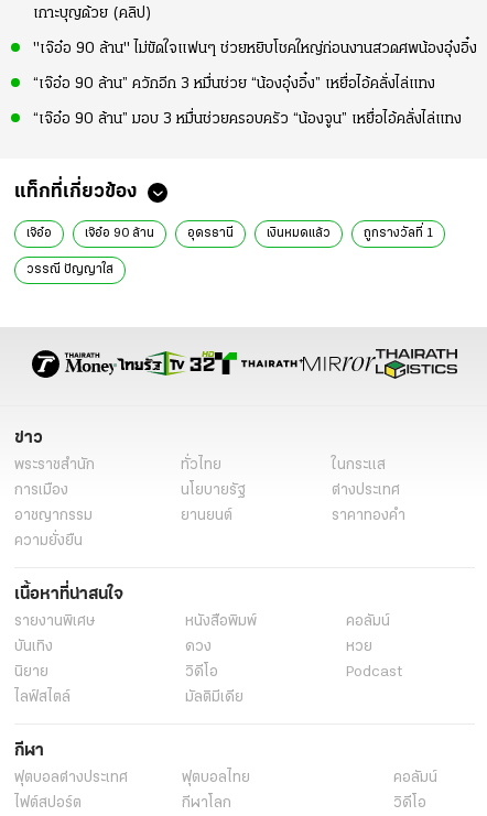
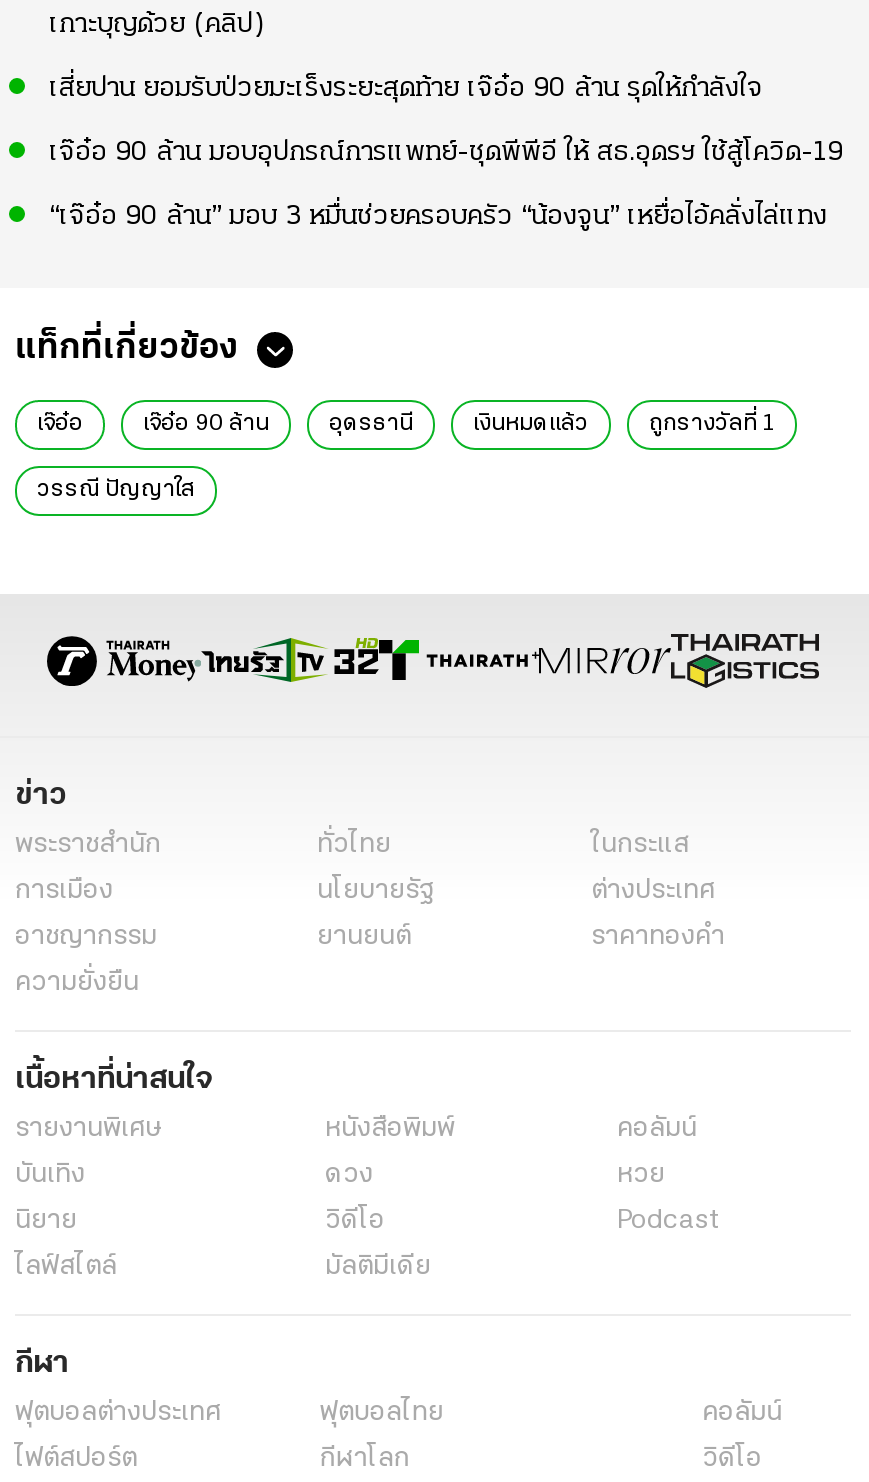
[33,41,477,57] "เจ๊อ๋อ 90 ล้าน" ไม่ขัดใจแฟนๆ ช่วยหยิบโชคใหญ่ก่อนงานสวดศพน้องอุ๋งอิ๋ง -> [49,74,763,104] เสี่ยปาน ยอมรับป่วยมะเร็งระยะสุดท้าย เจ๊อ๋อ 90 ล้าน รุดให้กำลังใจ
[33,76,435,93] “เจ๊อ๋อ 90 ล้าน” ควักอีก 3 หมื่นช่วย “น้องอุ๋งอิ๋ง” เหยื่อไอ้คลั่งไล่แทง -> [49,138,843,168] เจ๊อ๋อ 90 ล้าน มอบอุปกรณ์การแพทย์-ชุดพีพีอี ให้ สธ.อุดรฯ ใช้สู้โควิด-19

